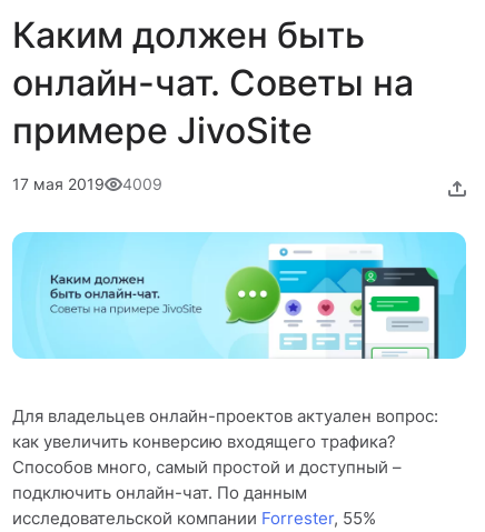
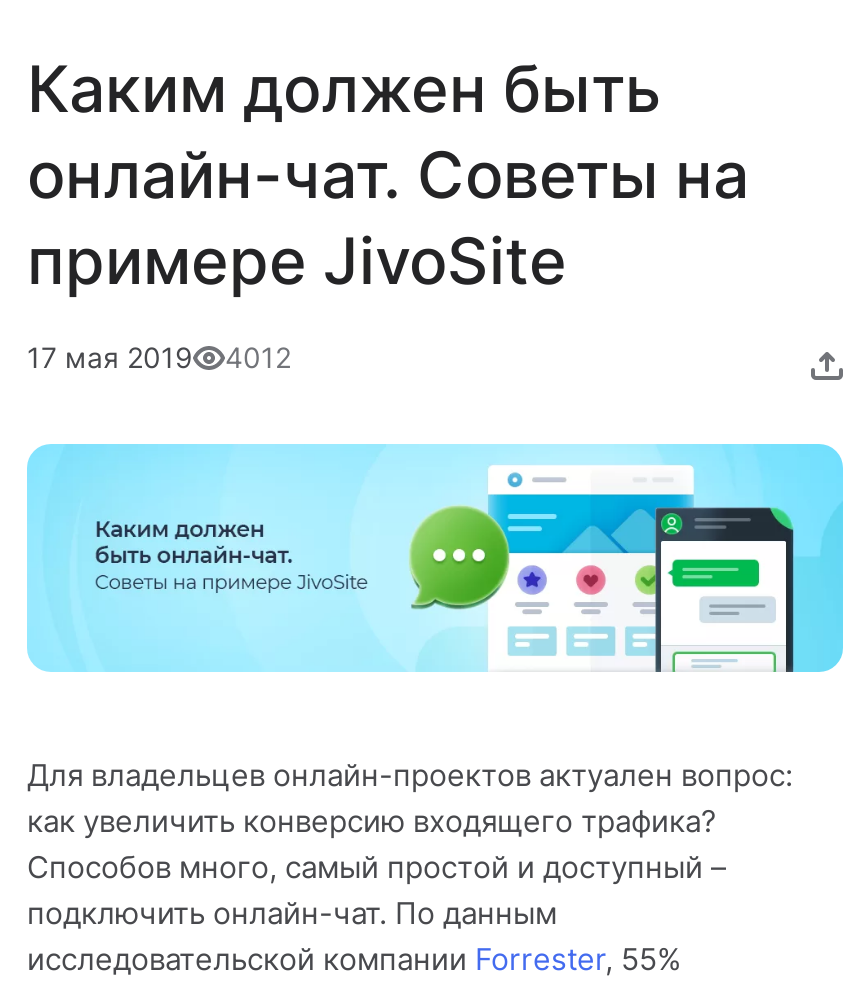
[12,174,162,193] 17 мая 2019 4009 -> [27,340,291,374] 17 мая 2019 4012

